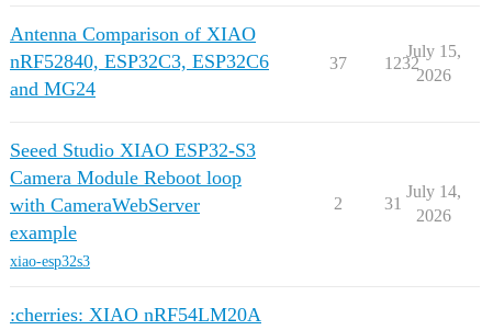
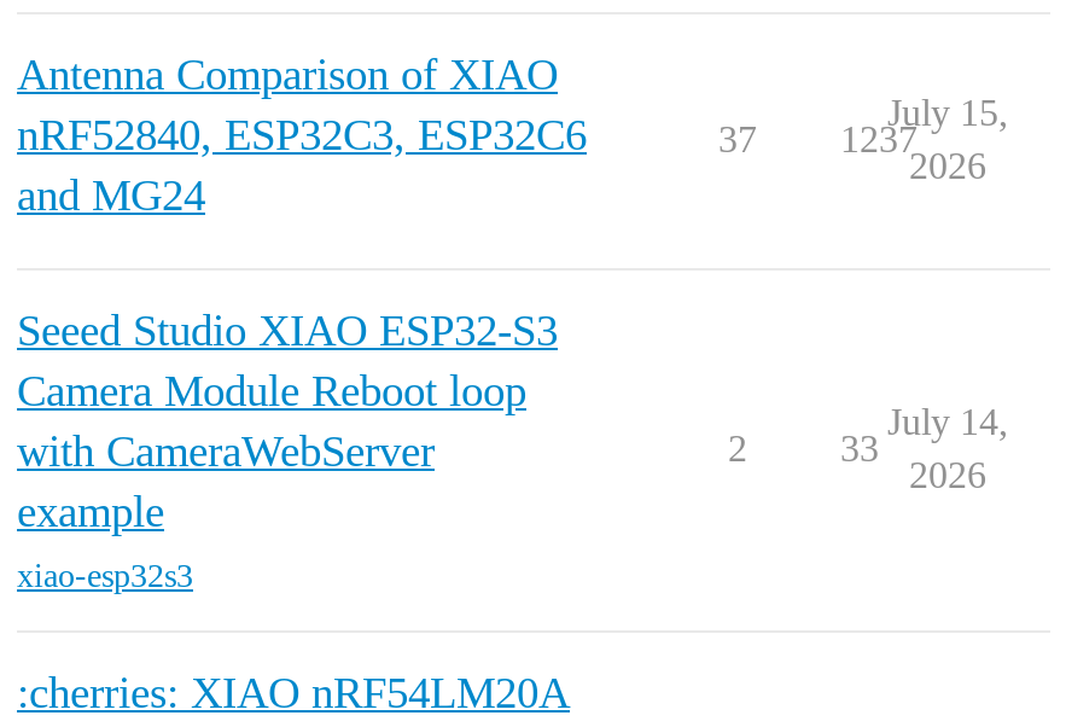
[384,54,419,72] 1232 -> [840,118,918,159] 1237
[384,194,402,213] 31 -> [840,428,879,469] 33

